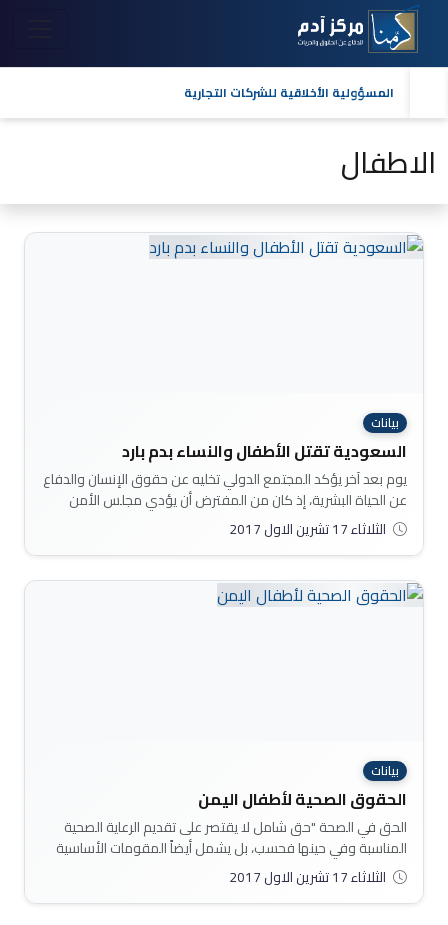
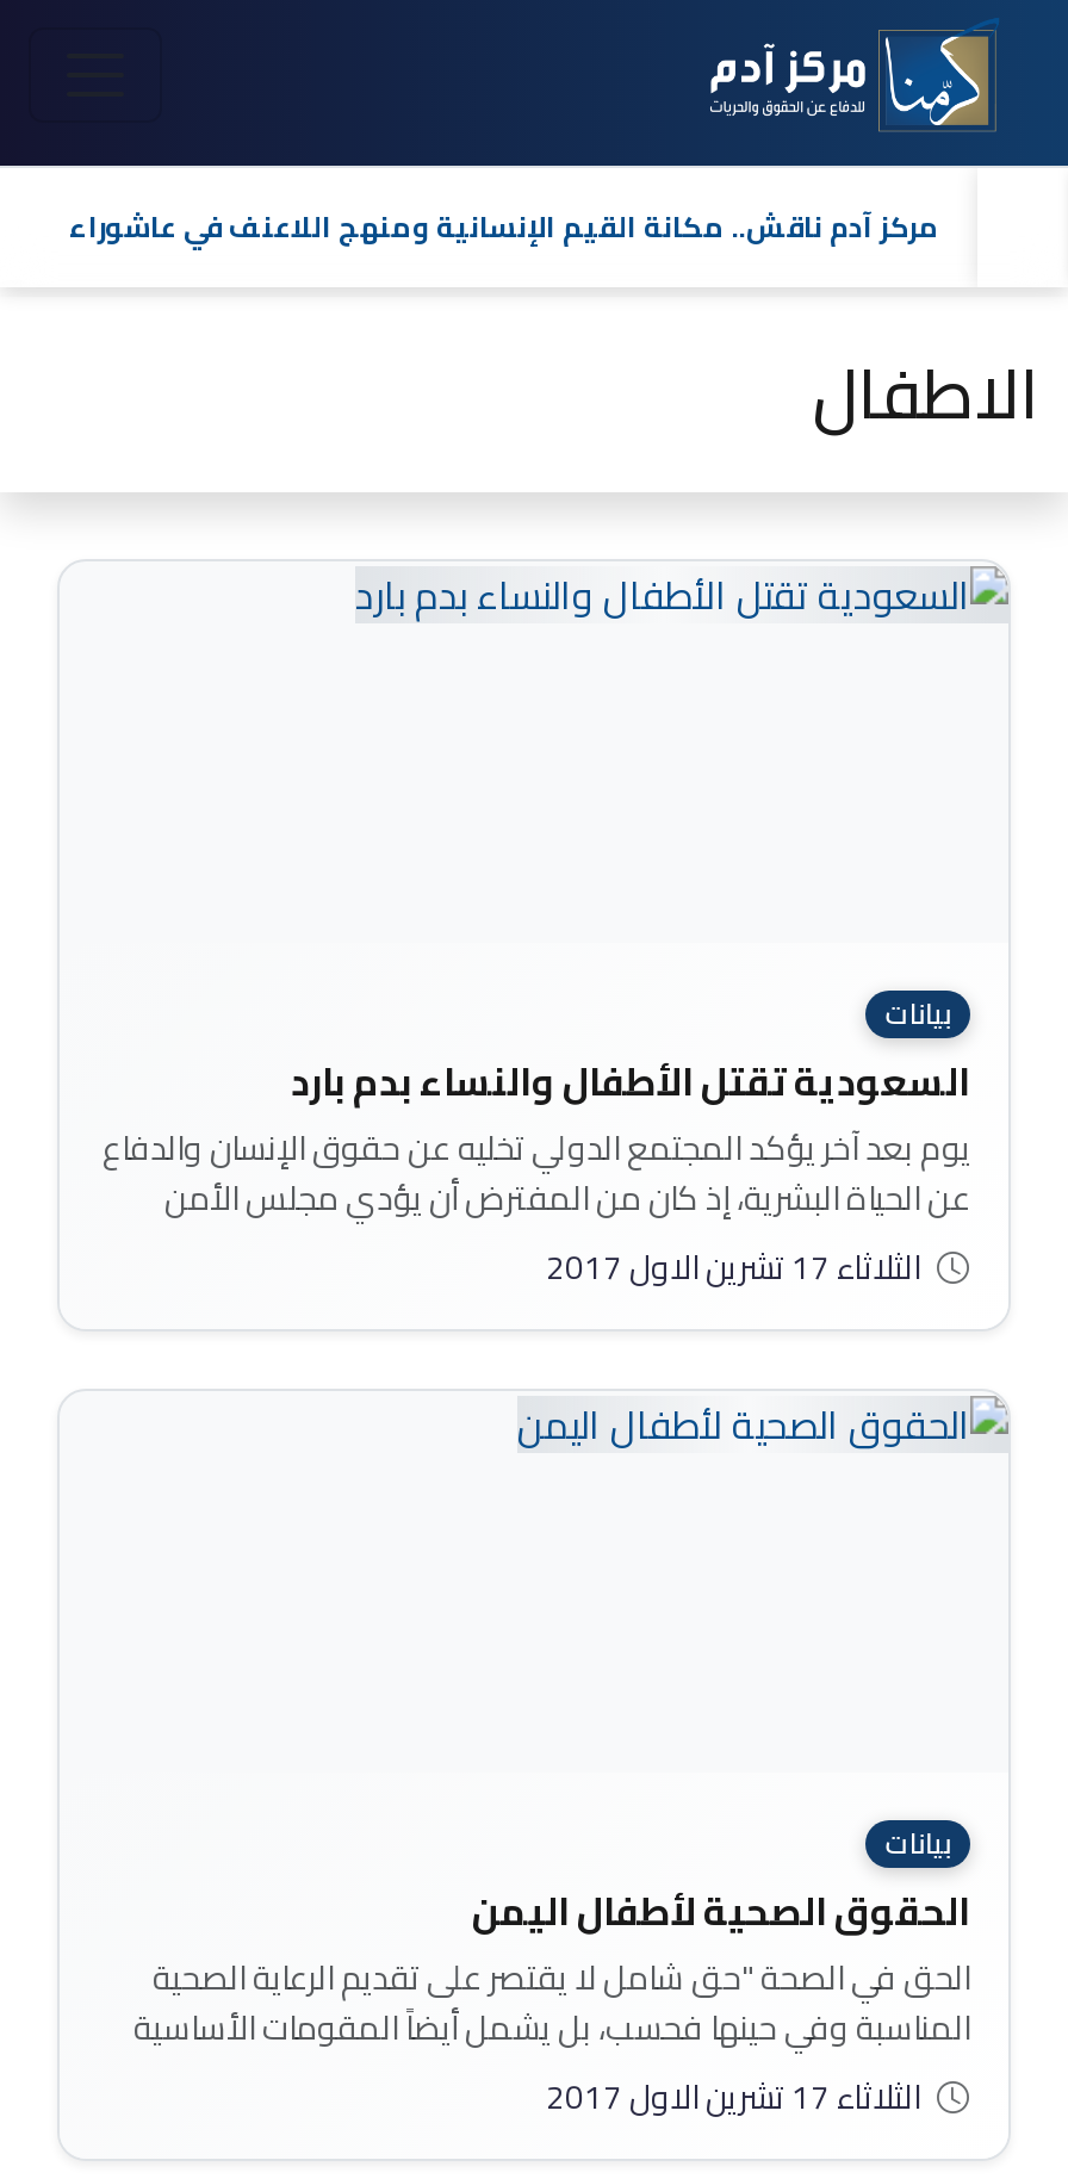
[184,81,394,104] المسؤولية الأخلاقية للشركات التجارية -> [69,199,939,254] مركز آدم ناقش.. مكانة القيم الإنسانية ومنهج اللاعنف في عاشوراء

